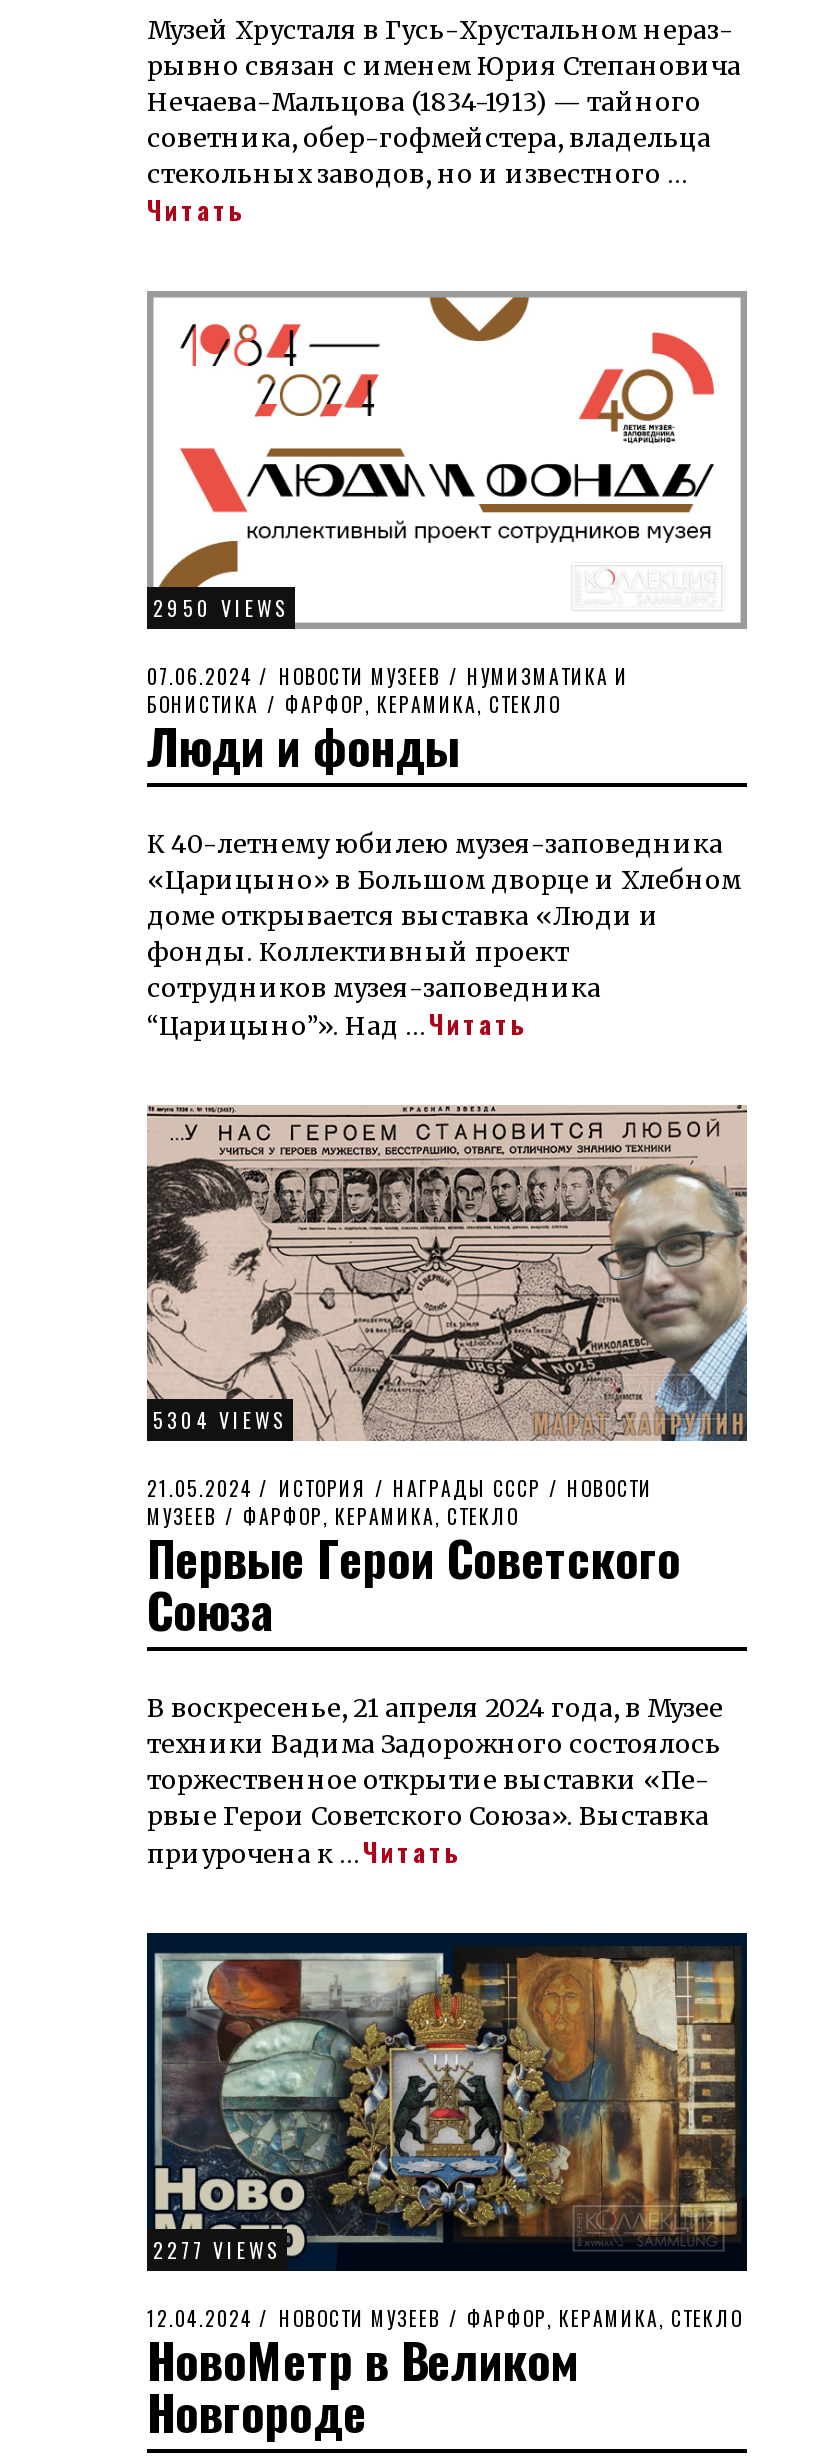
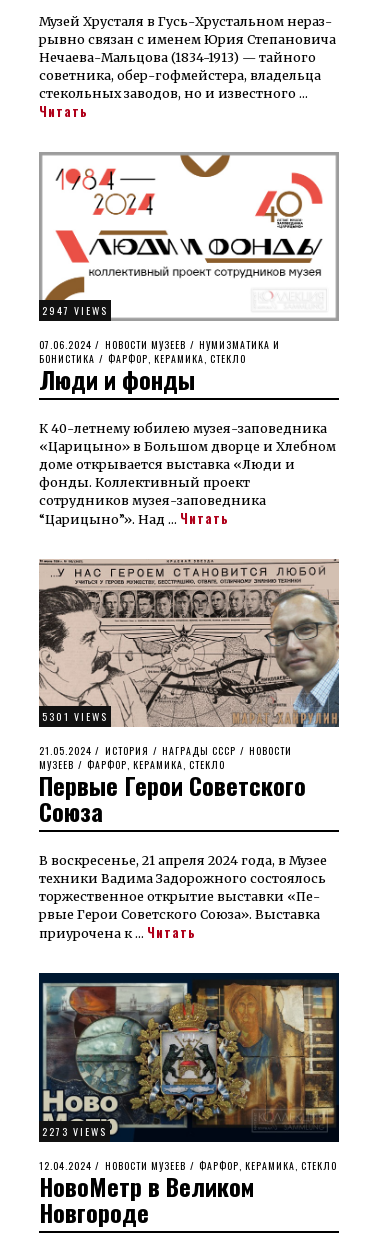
[153,592,289,622] 2950 VIEWS -> [42,303,108,318] 2947 VIEWS
[153,1405,287,1435] 5304 VIEWS -> [42,709,108,724] 5301 VIEWS
[153,2234,281,2264] 2277 VIEWS -> [42,1124,107,1139] 2273 VIEWS

